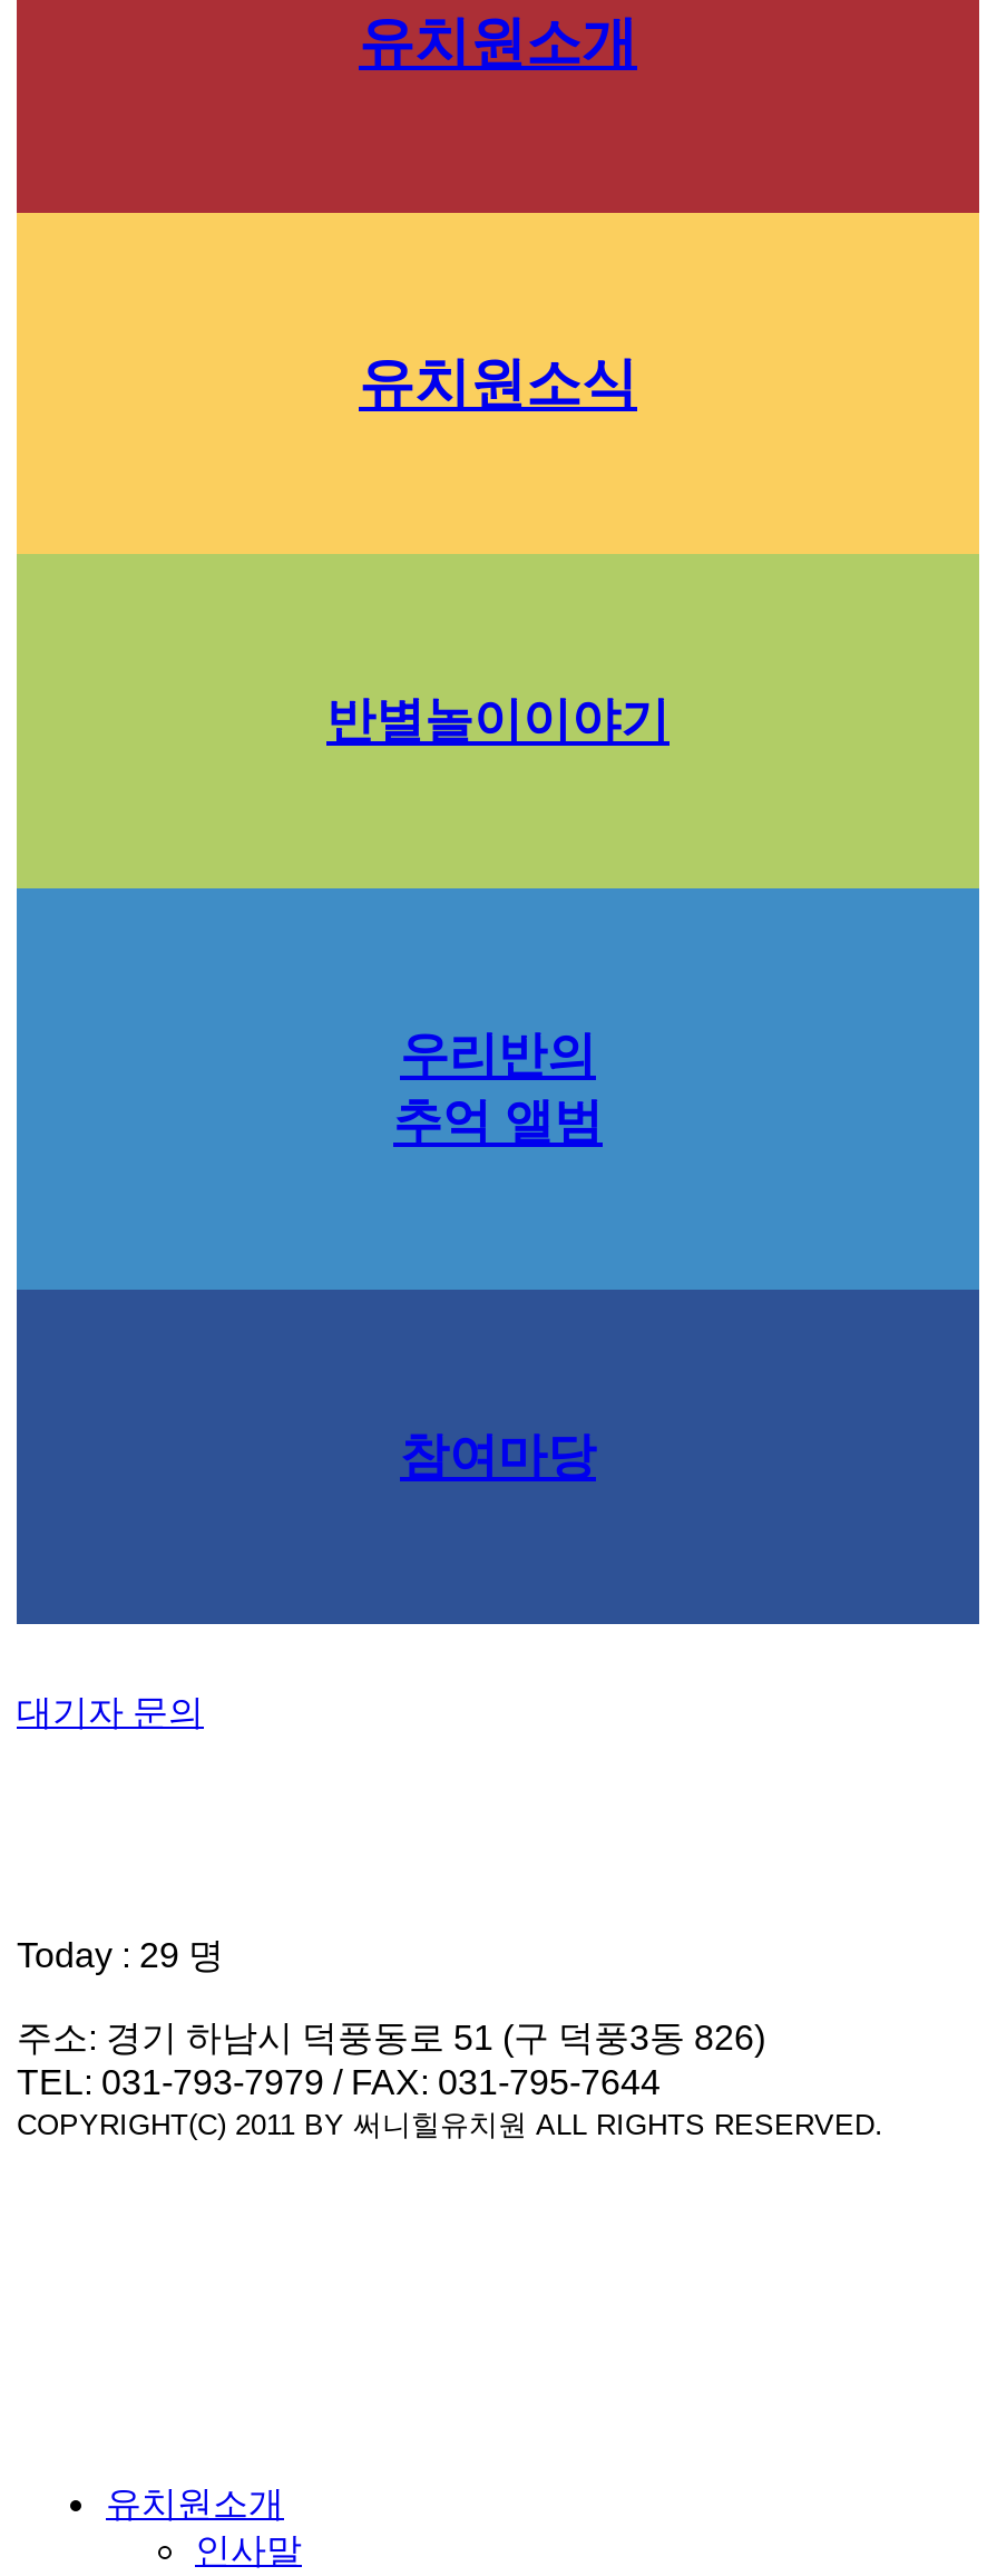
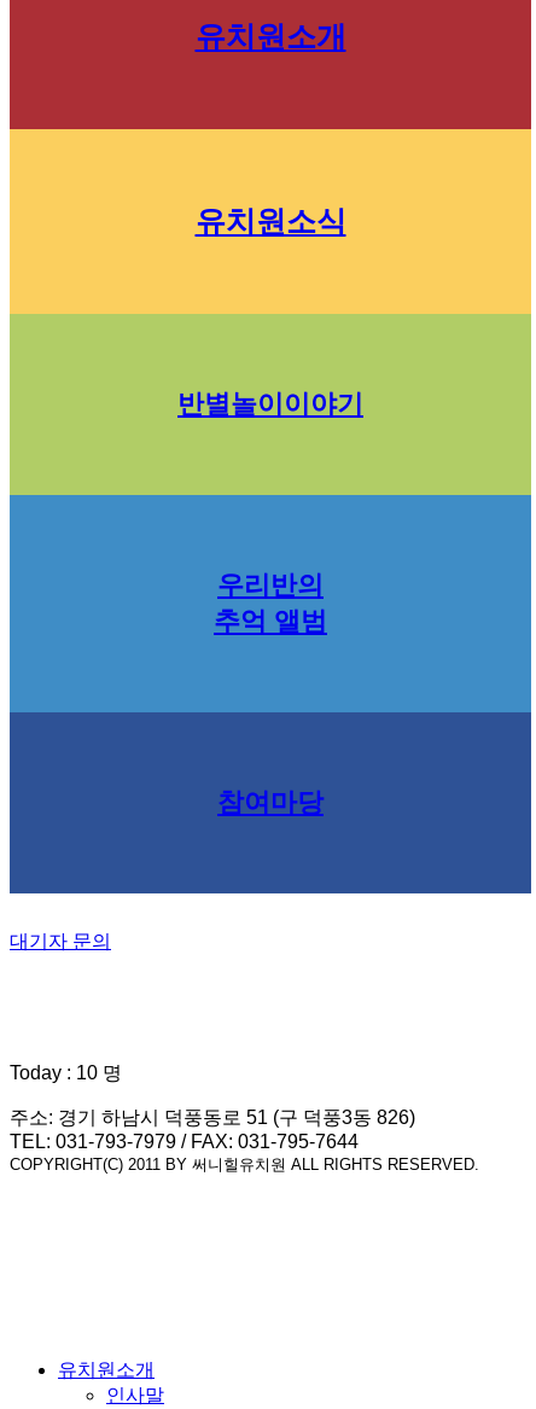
[17,1936,224,1974] Today : 29 명 -> [10,1062,122,1083] Today : 10 명

